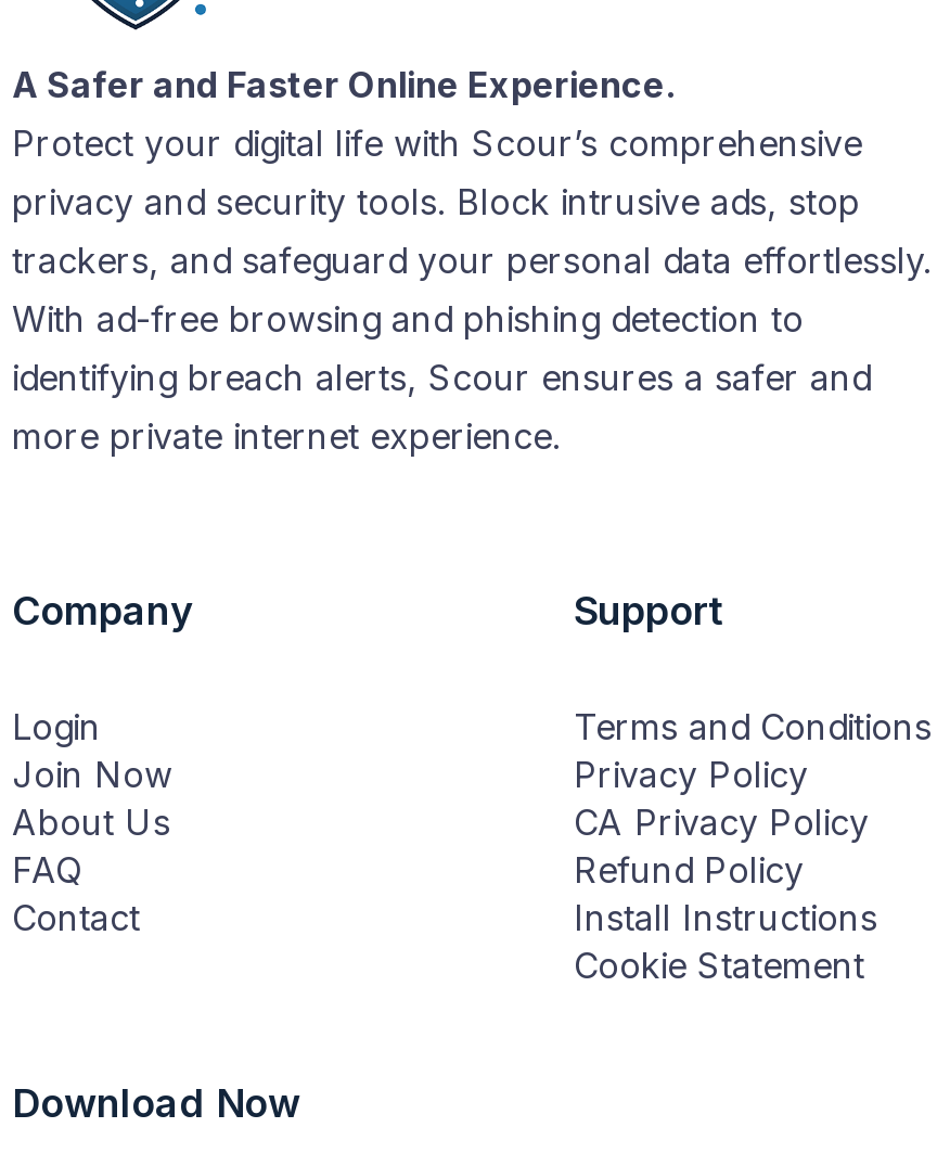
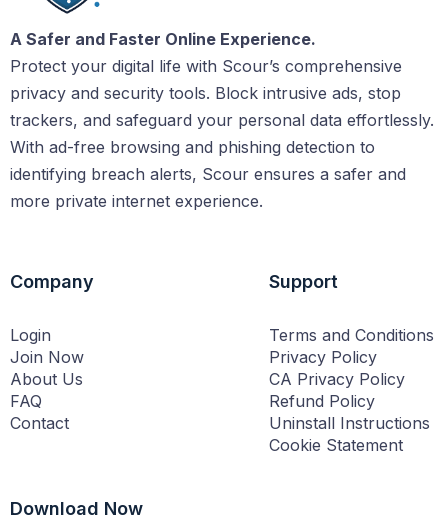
[574,896,877,939] Install Instructions -> [269,413,430,433] Uninstall Instructions

